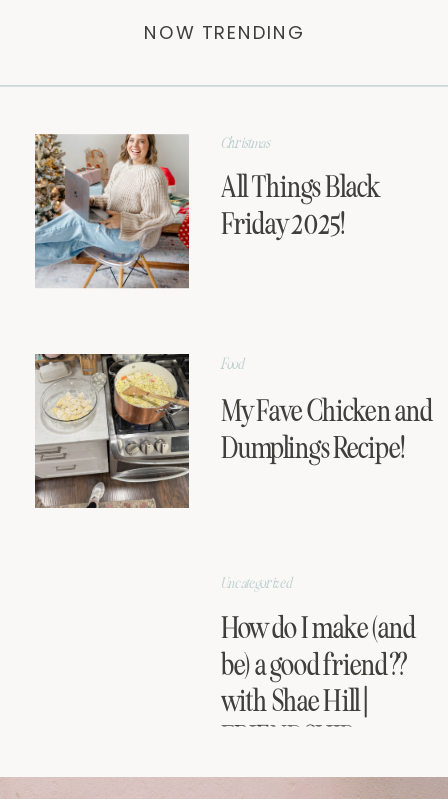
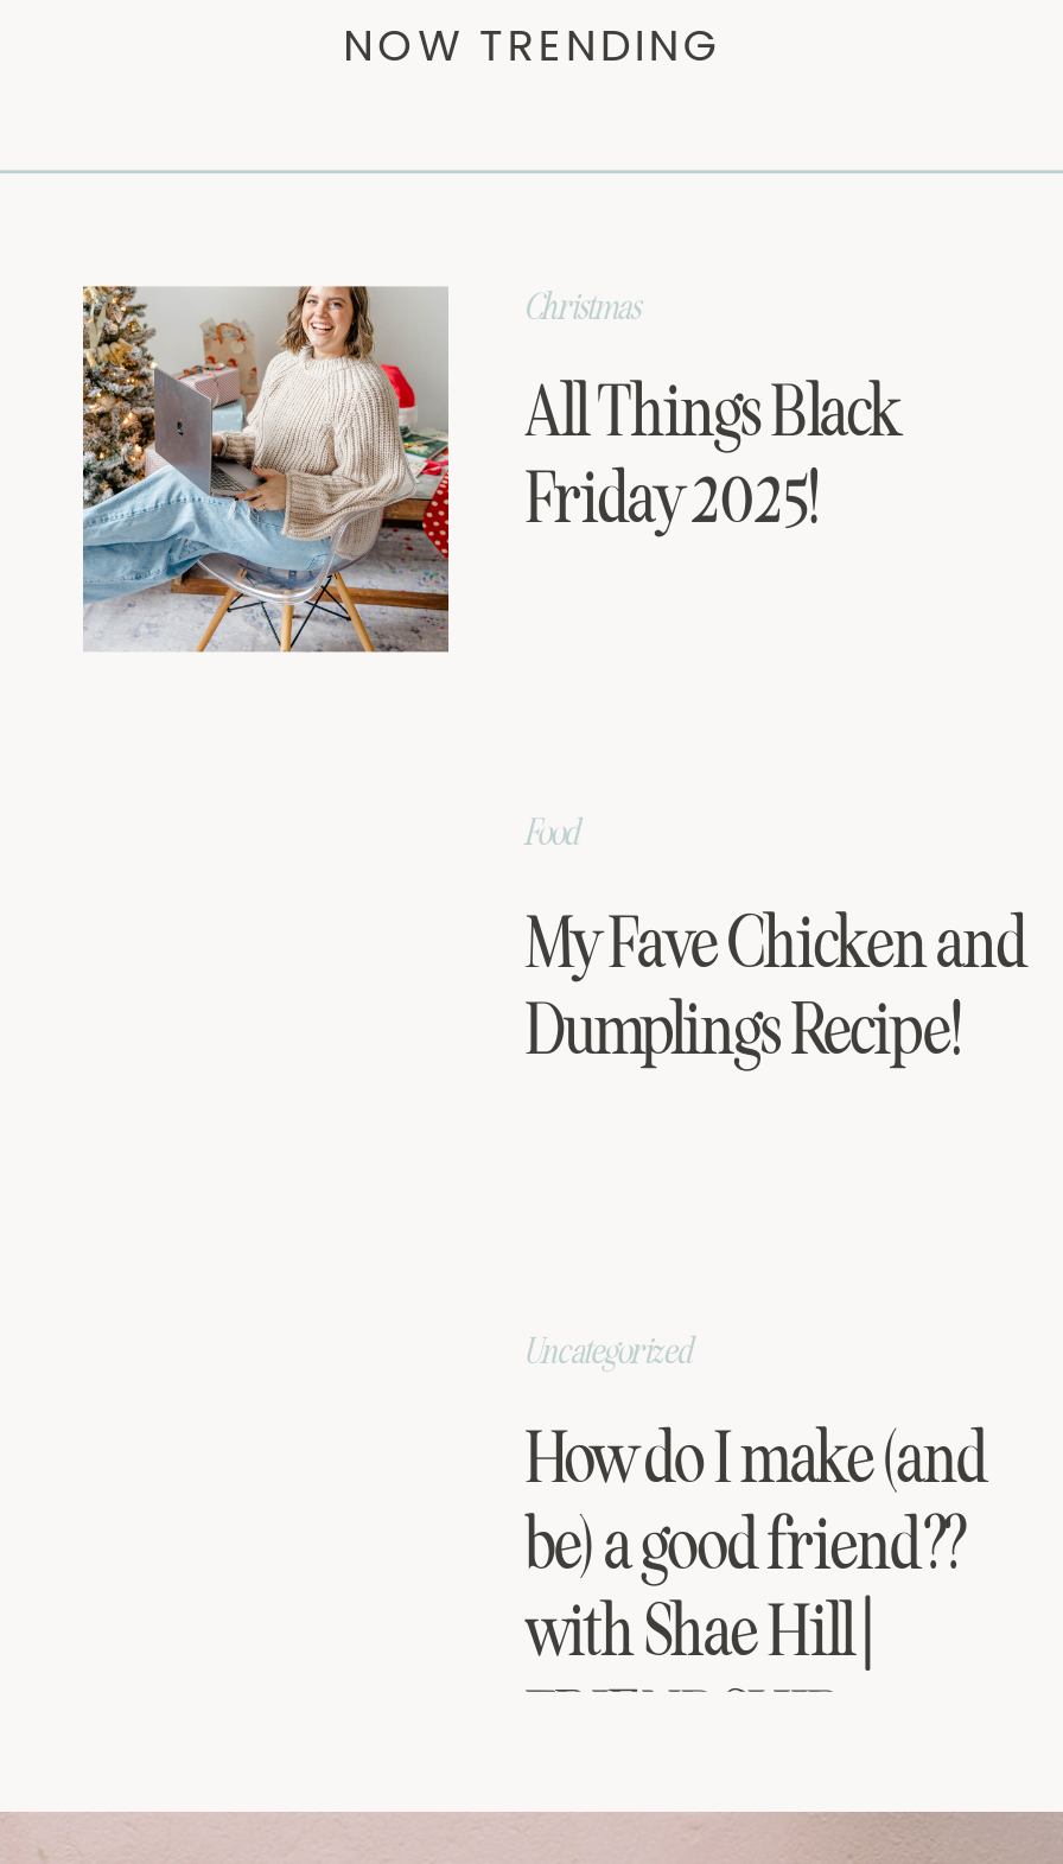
[34,353,190,509] [image] -> none

